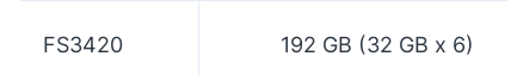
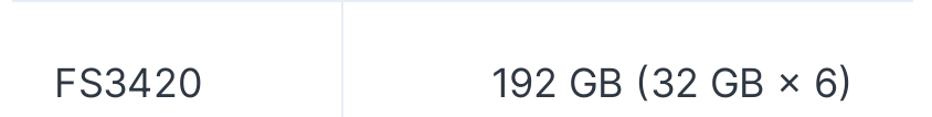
[281,32,474,57] 192 GB (32 GB x 6) -> [491,59,854,105] 192 GB (32 GB × 6)

